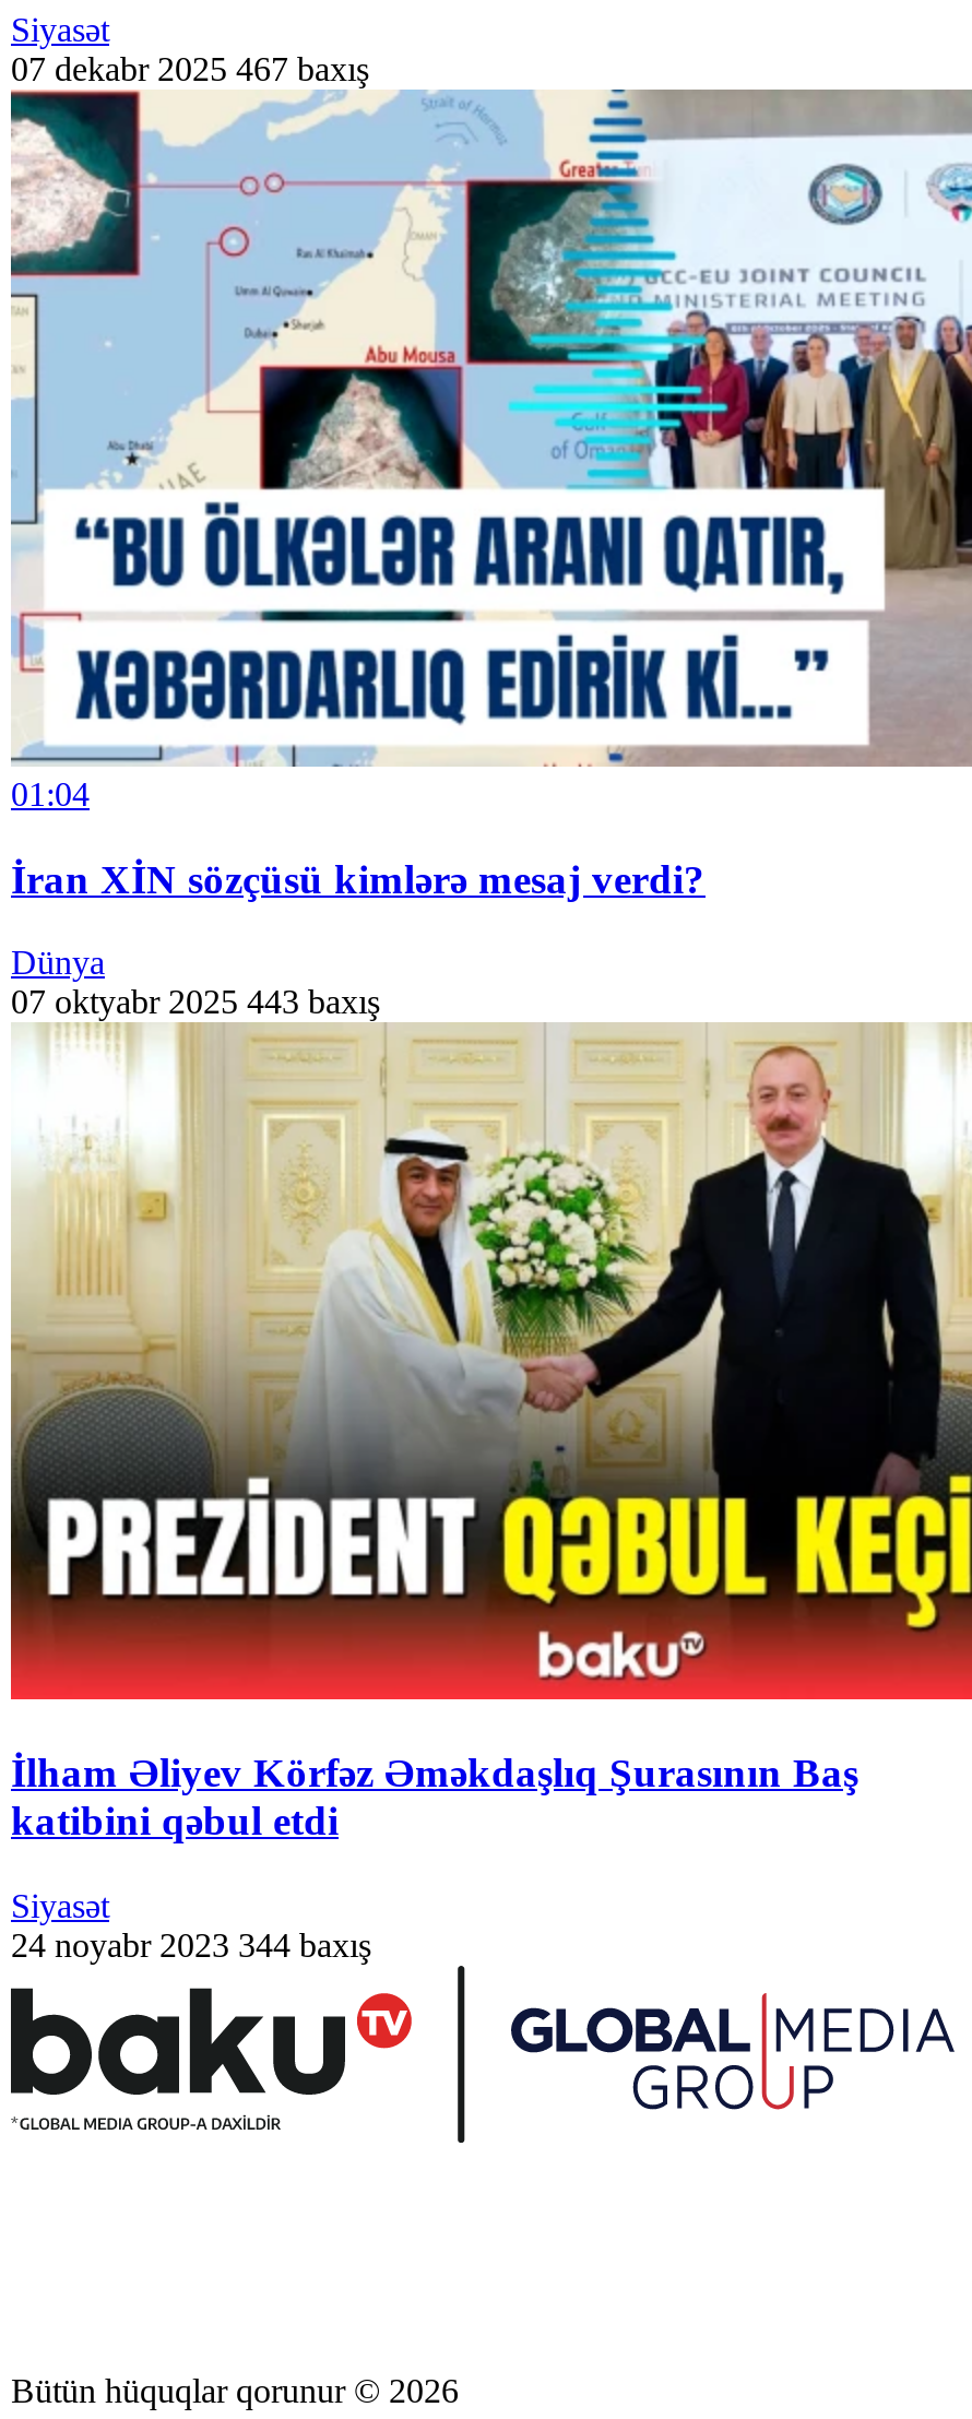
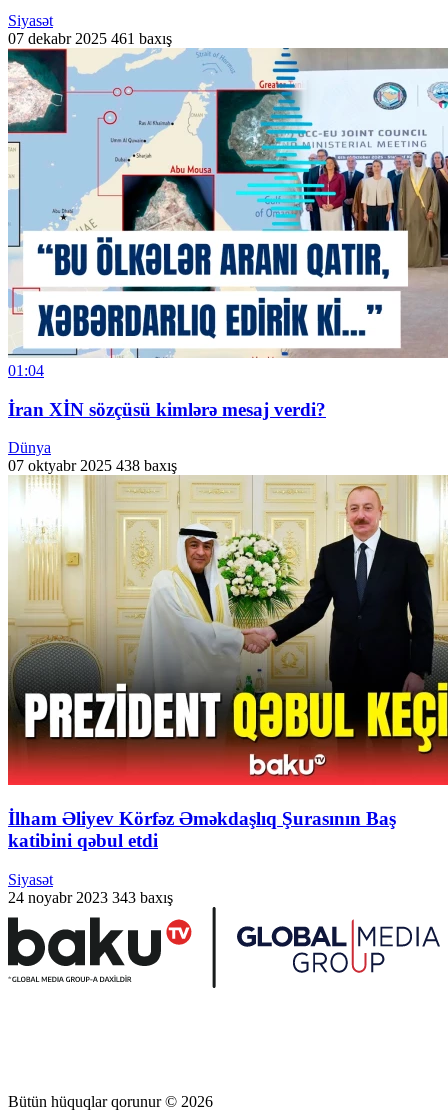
[11,50,369,87] 07 dekabr 2025 467 baxış -> [8,30,172,47] 07 dekabr 2025 461 baxış
[11,984,380,1021] 07 oktyabr 2025 443 baxış -> [8,457,177,474] 07 oktyabr 2025 438 baxış
[11,1926,371,1963] 24 noyabr 2023 344 baxış -> [8,889,173,906] 24 noyabr 2023 343 baxış

